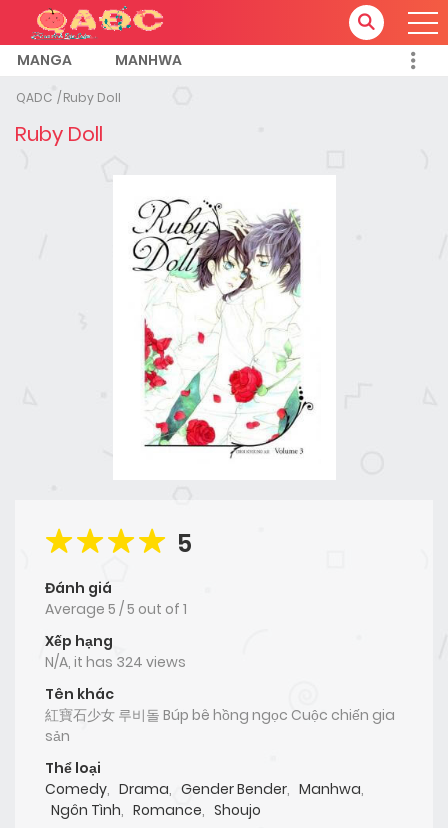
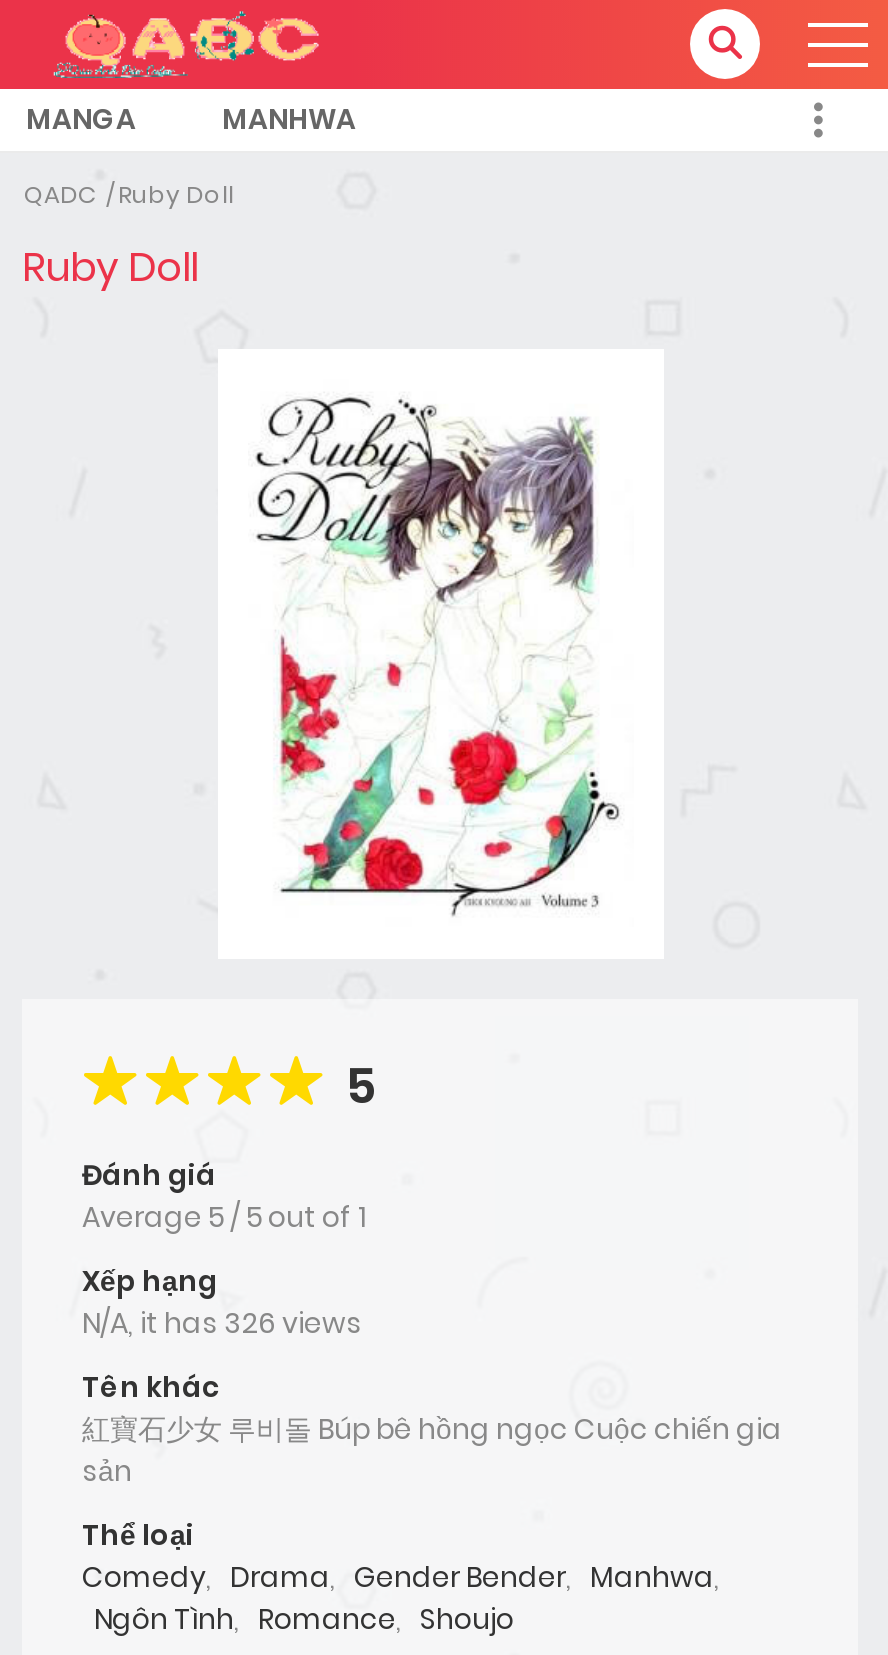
[45,652,186,672] N/A, it has 324 views -> [82,1302,362,1342] N/A, it has 326 views

